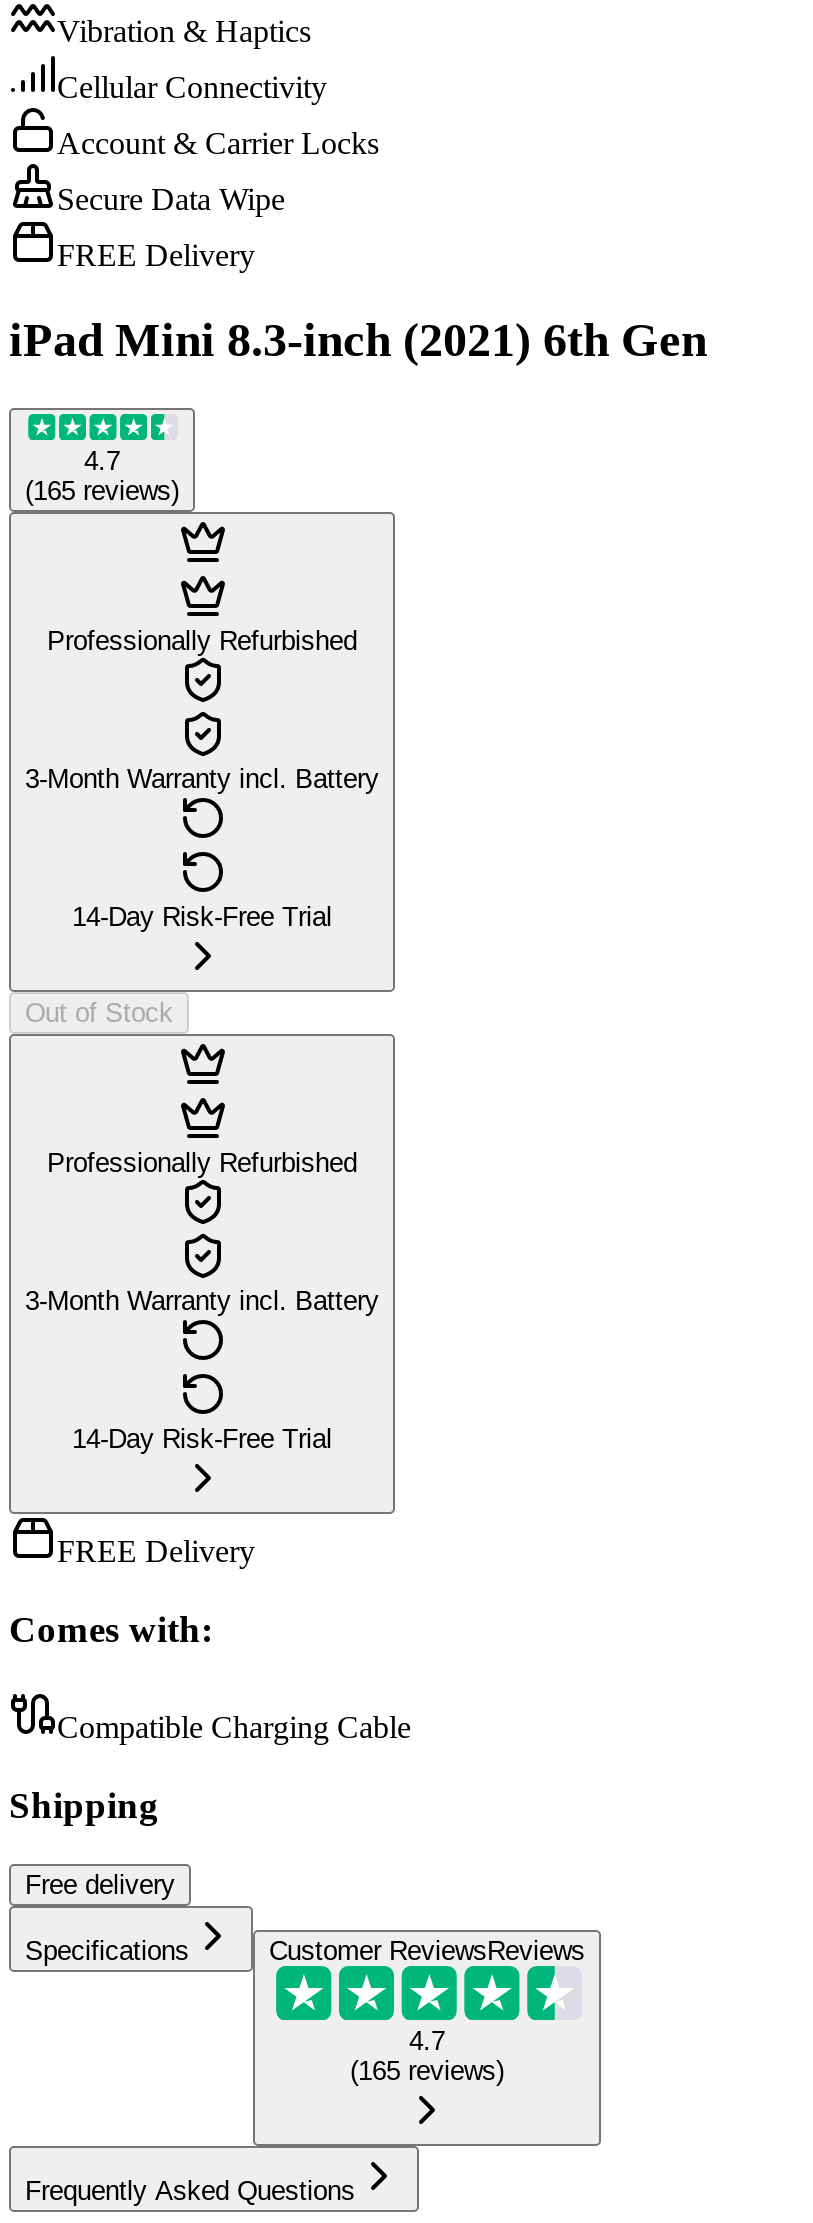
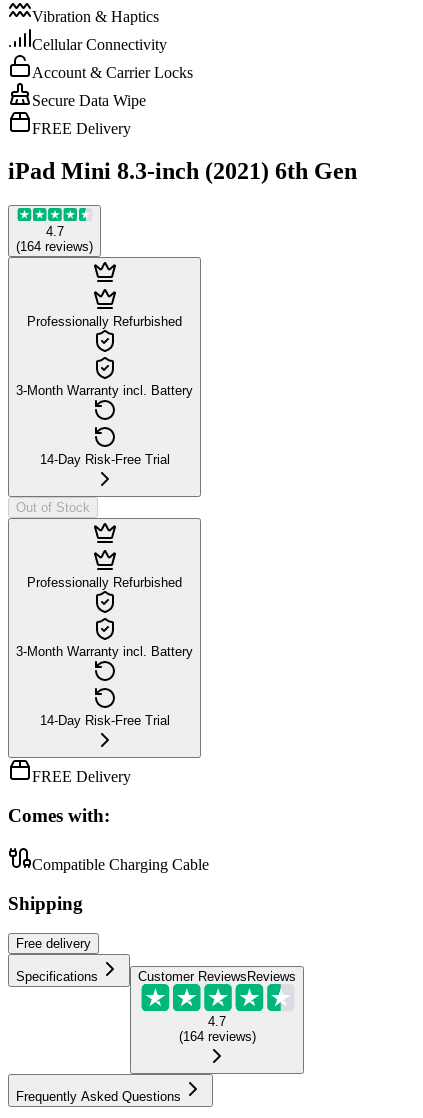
[25,477,179,507] (165 reviews) -> [16,239,93,254] (164 reviews)
[350,2057,504,2087] (165 reviews) -> [178,1029,255,1044] (164 reviews)

